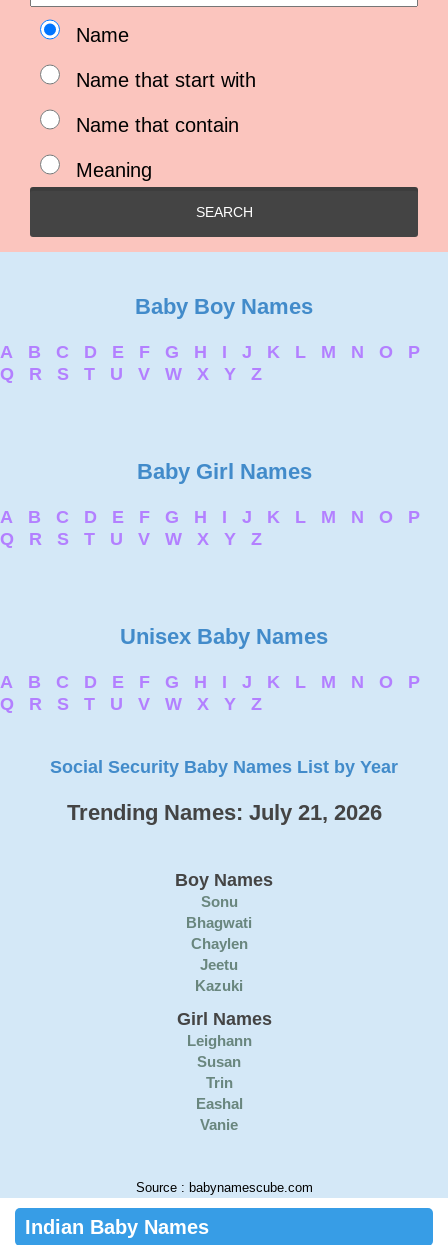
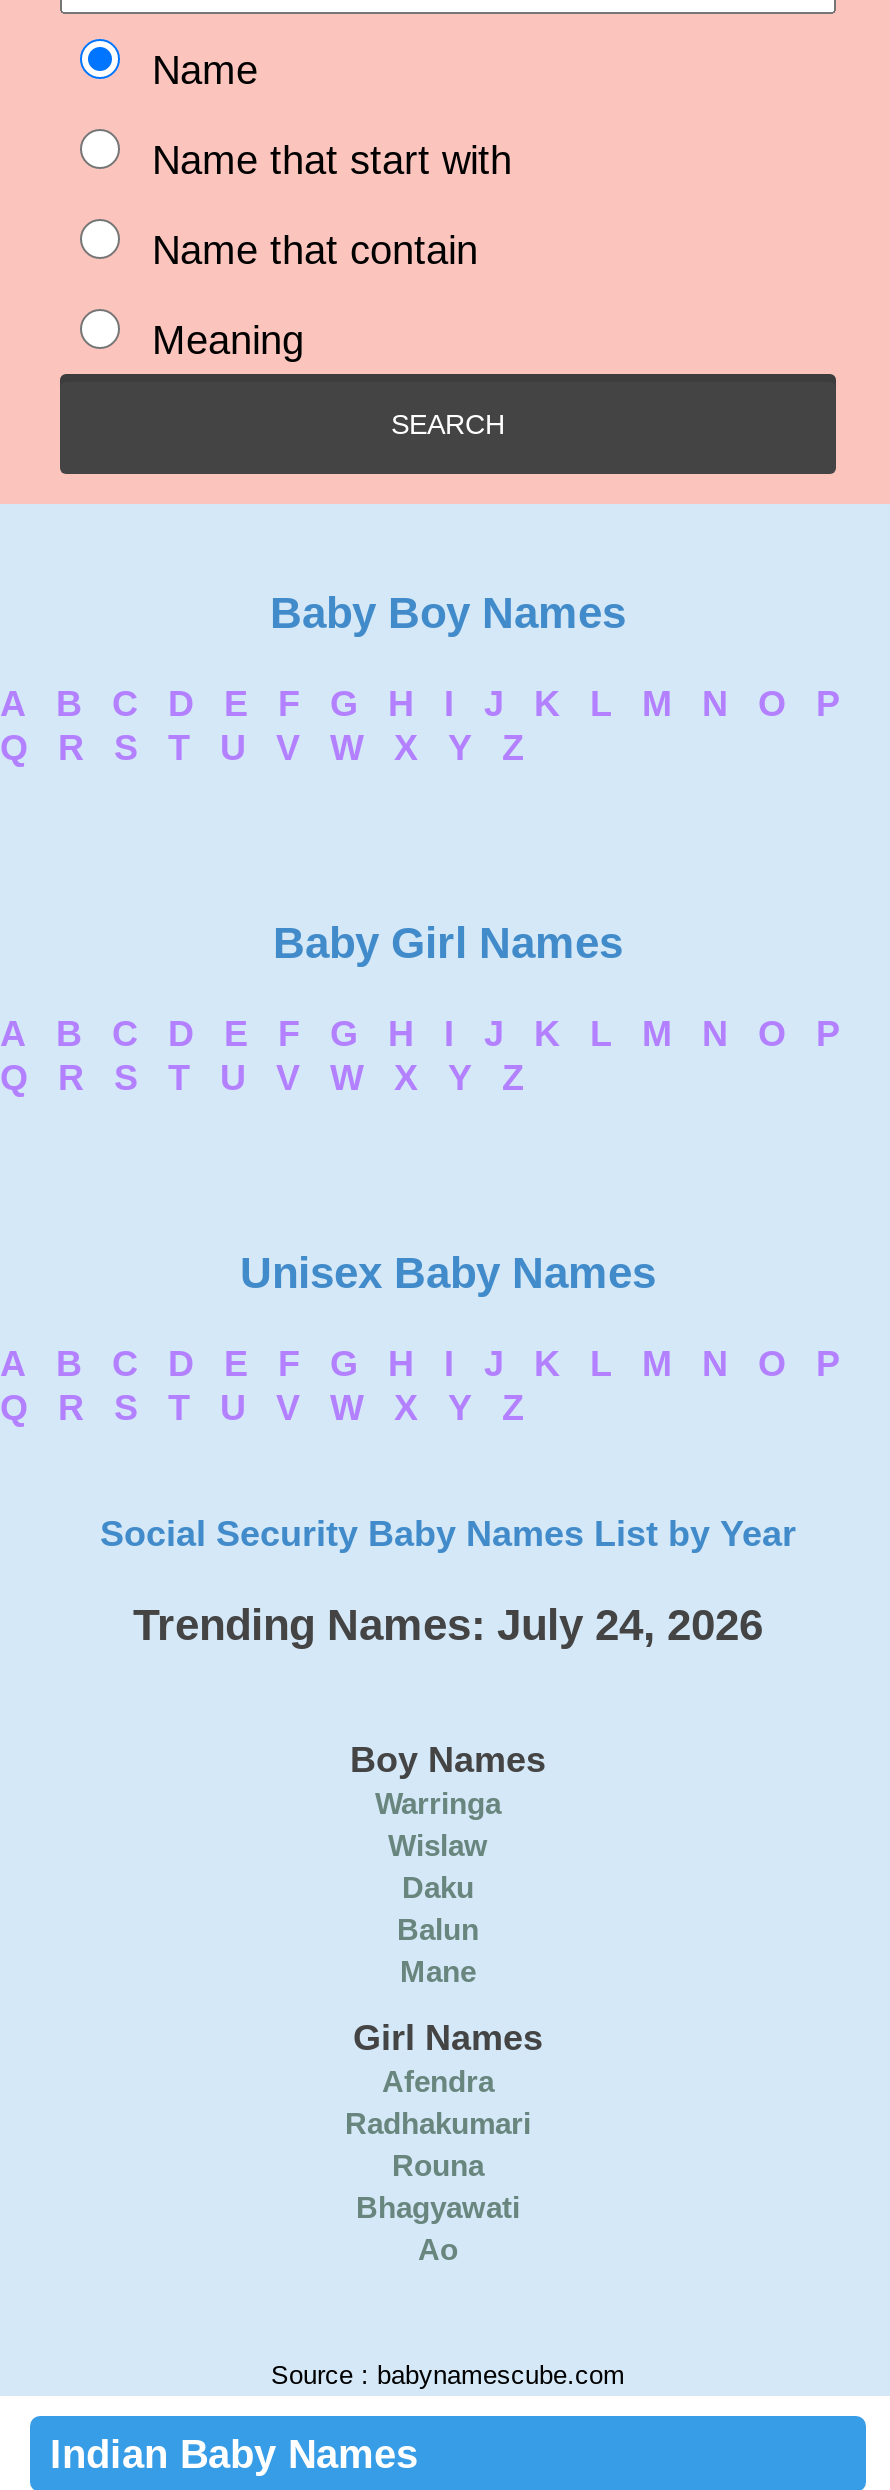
[66,800,381,825] Trending Names: July 21, 2026 -> [133,1600,763,1650] Trending Names: July 24, 2026
[186,893,252,994] Sonu | Bhagwati | Chaylen | Jeetu | Kazuki -> [375,1786,501,1988] Warringa | Wislaw | Daku | Balun | Mane
[186,1032,251,1133] Leighann | Susan | Trin | Eashal | Vanie -> [345,2064,531,2266] Afendra | Radhakumari | Rouna | Bhagyawati | Ao

